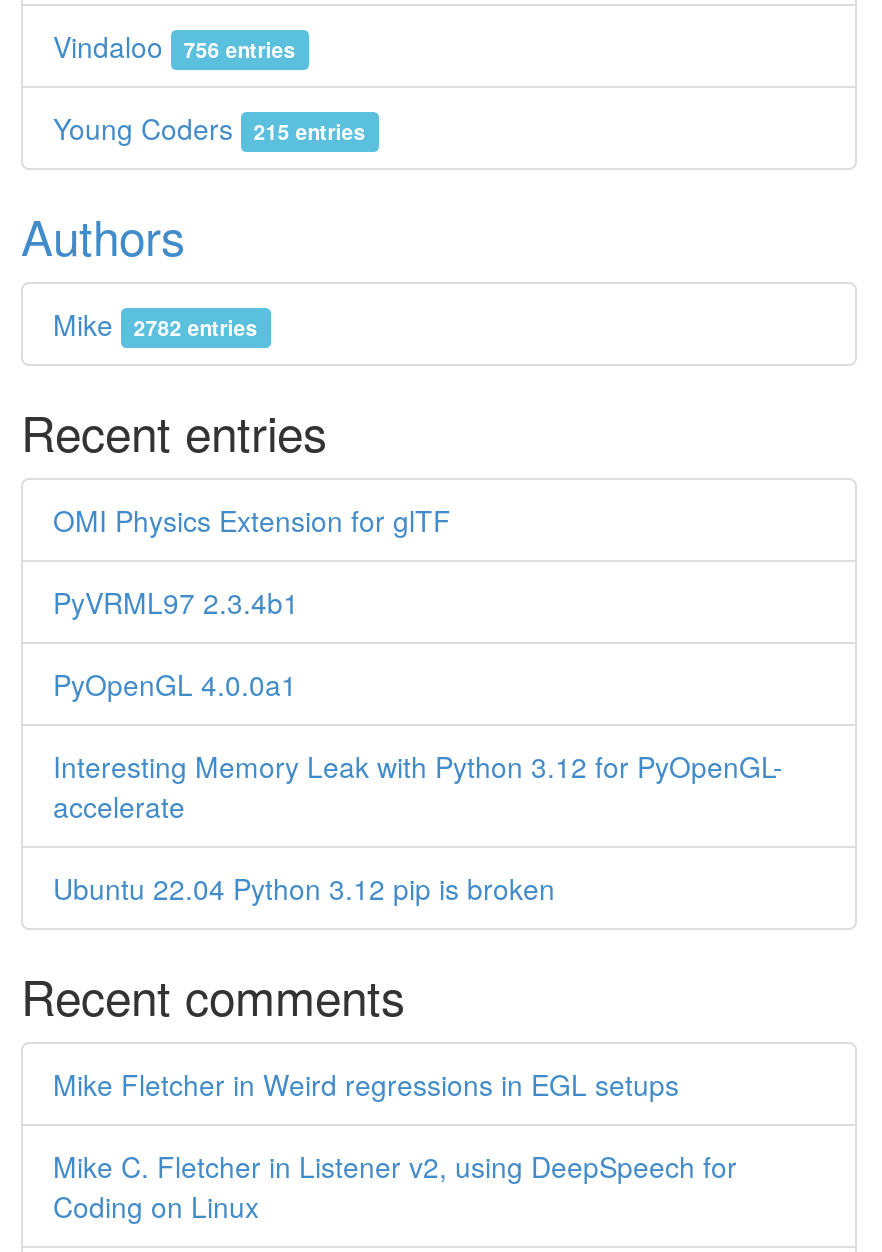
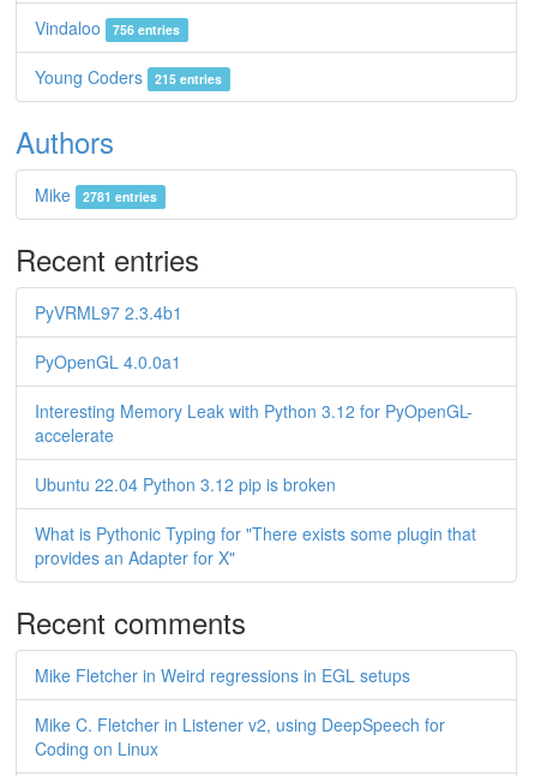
[53,304,258,344] Mike 2782 entries -> [35,183,158,207] Mike 2781 entries
[53,500,451,540] OMI Physics Extension for glTF -> none
moved [53,582,783,908] -> [35,300,473,496]: PyVRML97 2.3.4b1 | PyOpenGL 4.0.0a1 | Interesting Memory Leak with Python 3.12 for PyOpenGL- | accelerate | Ubuntu 22.04 Python 3.12 pip is broken
none -> [35,521,476,569] What is Pythonic Typing for "There exists some plugin that | provides an Adapter for X"

